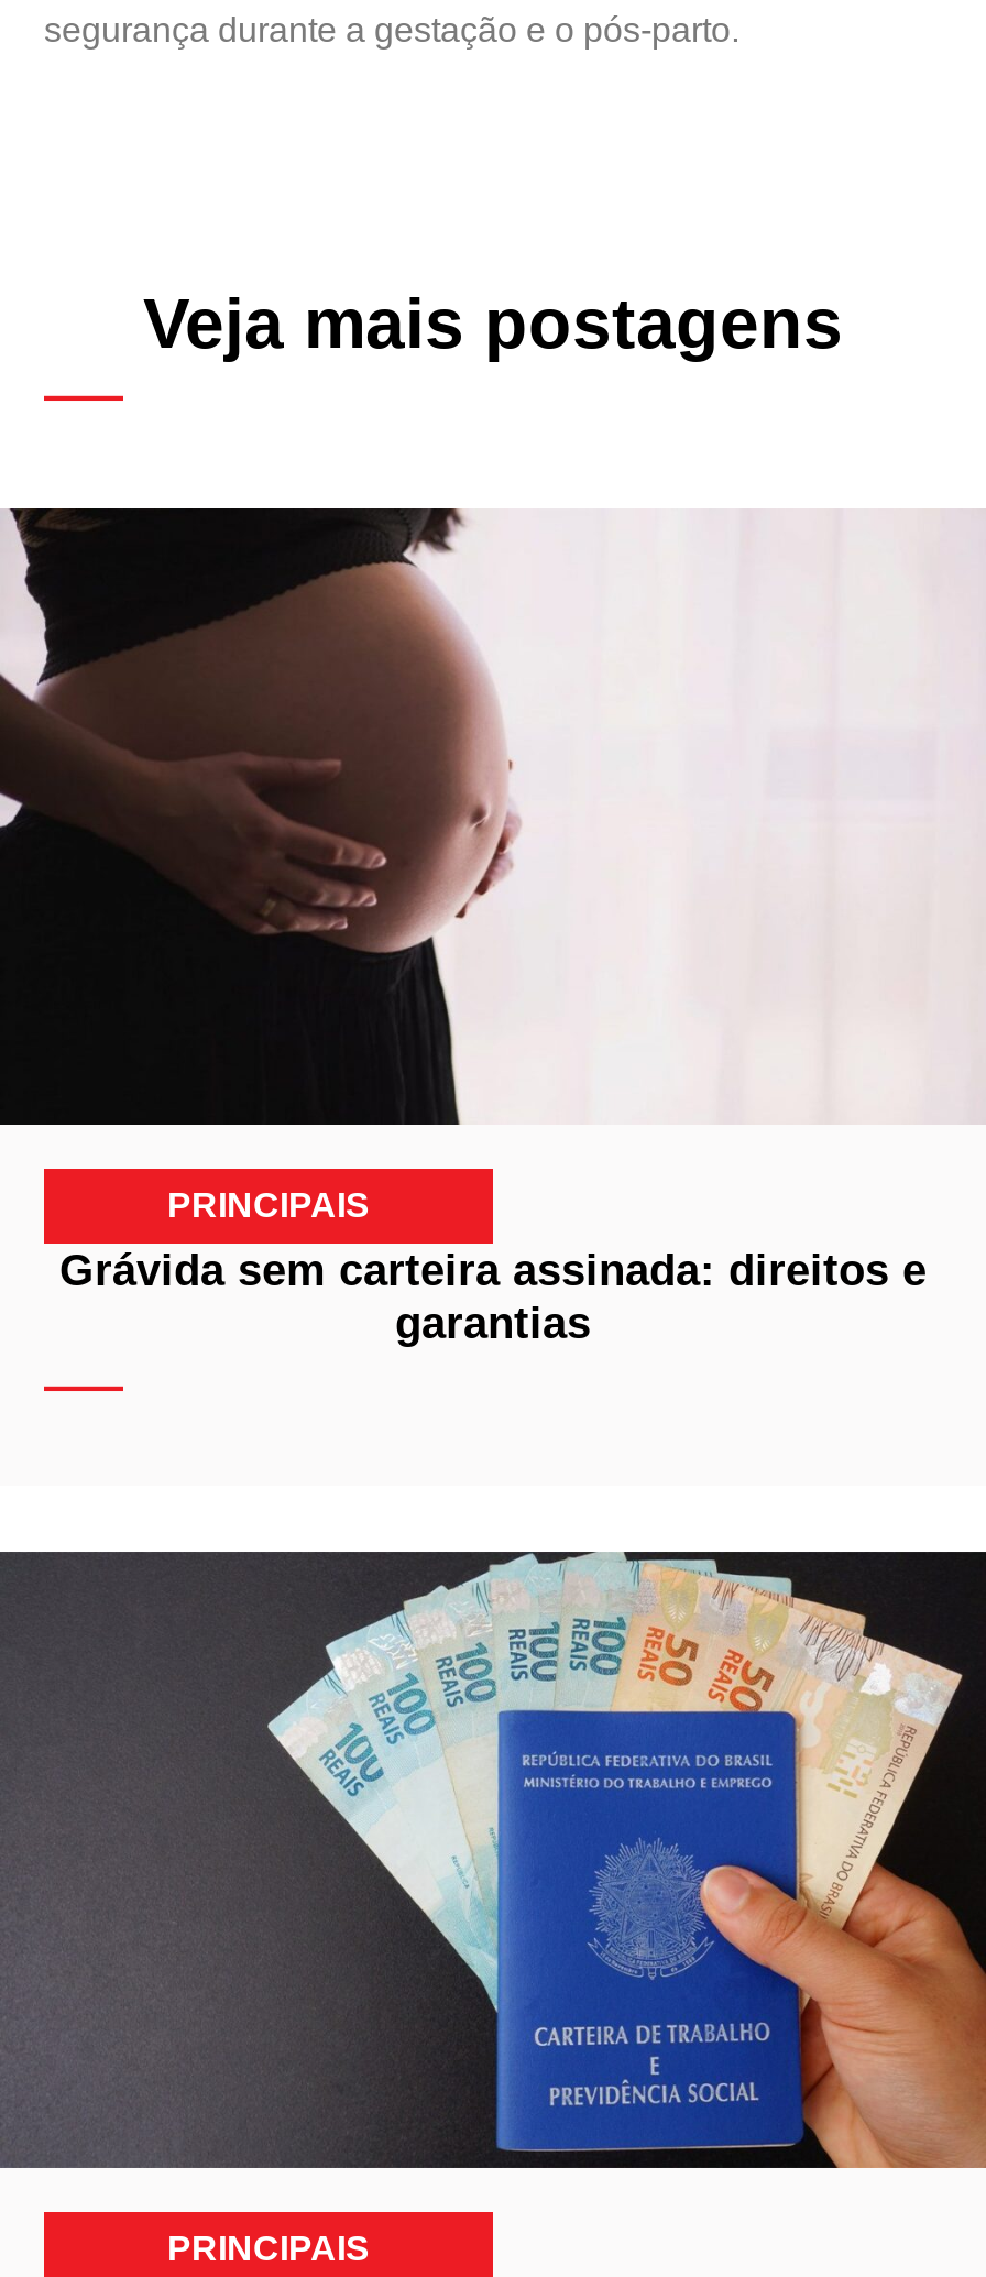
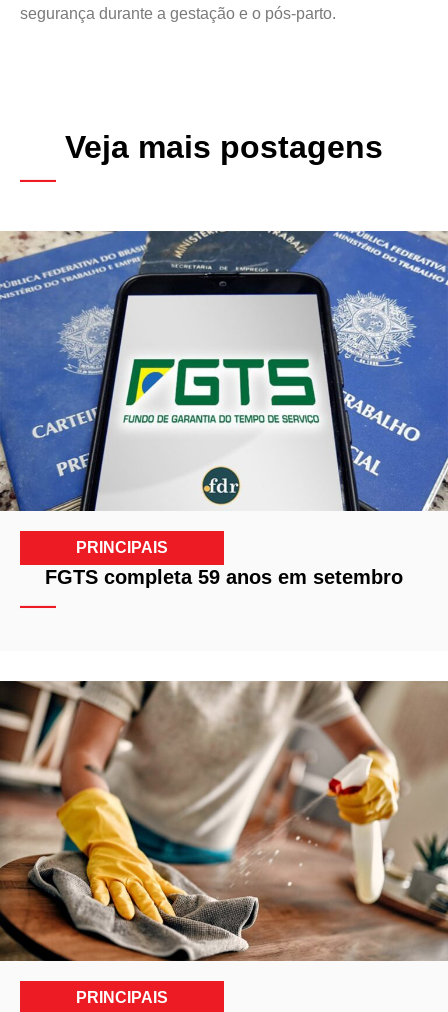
[7,506,979,1127] [image] -> [3,230,445,512] [image]
[59,1245,927,1347] Grávida sem carteira assinada: direitos e | garantias -> [45,566,403,588] FGTS completa 59 anos em setembro
[7,1550,979,2170] [image] -> [3,680,445,962] [image]

